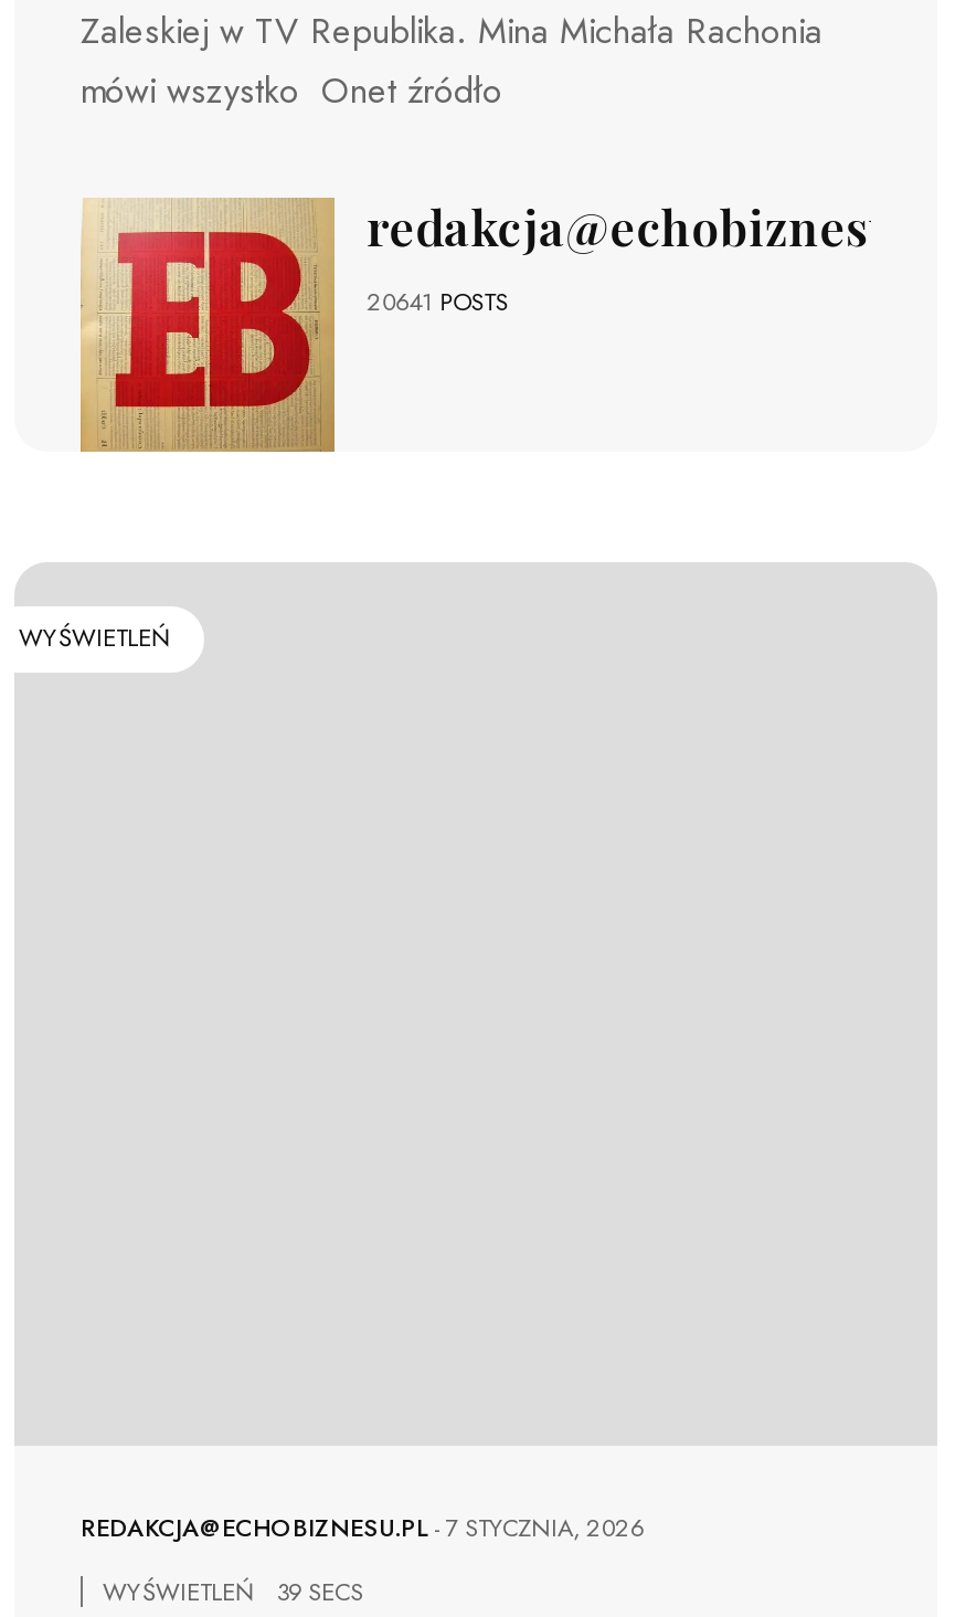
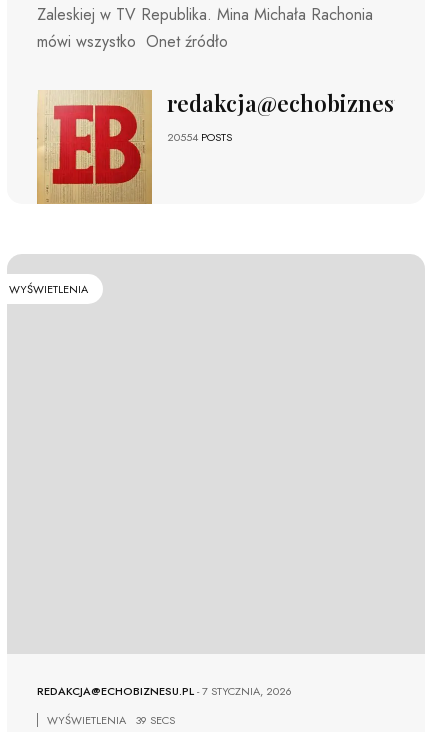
[367,284,508,319] 20641 POSTS -> [167,129,232,145] 20554 POSTS
[19,620,171,655] WYŚWIETLEŃ -> [9,281,88,297] WYŚWIETLENIA
[103,1573,255,1609] WYŚWIETLEŃ -> [47,712,126,728] WYŚWIETLENIA

